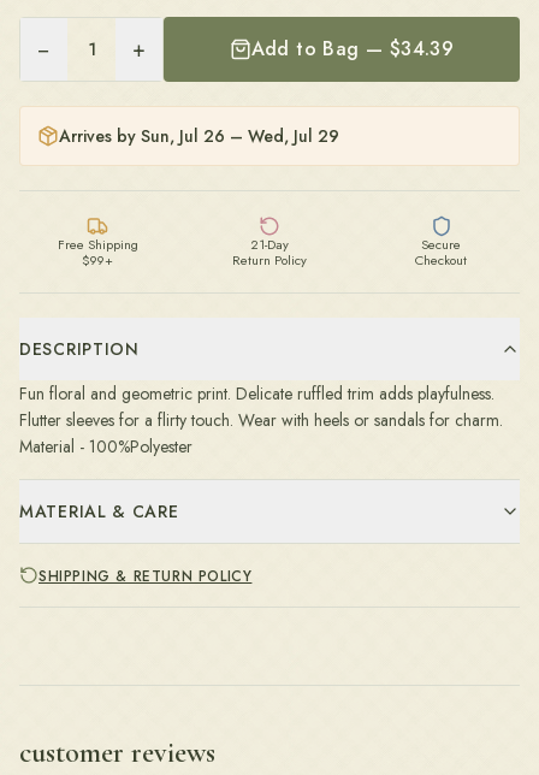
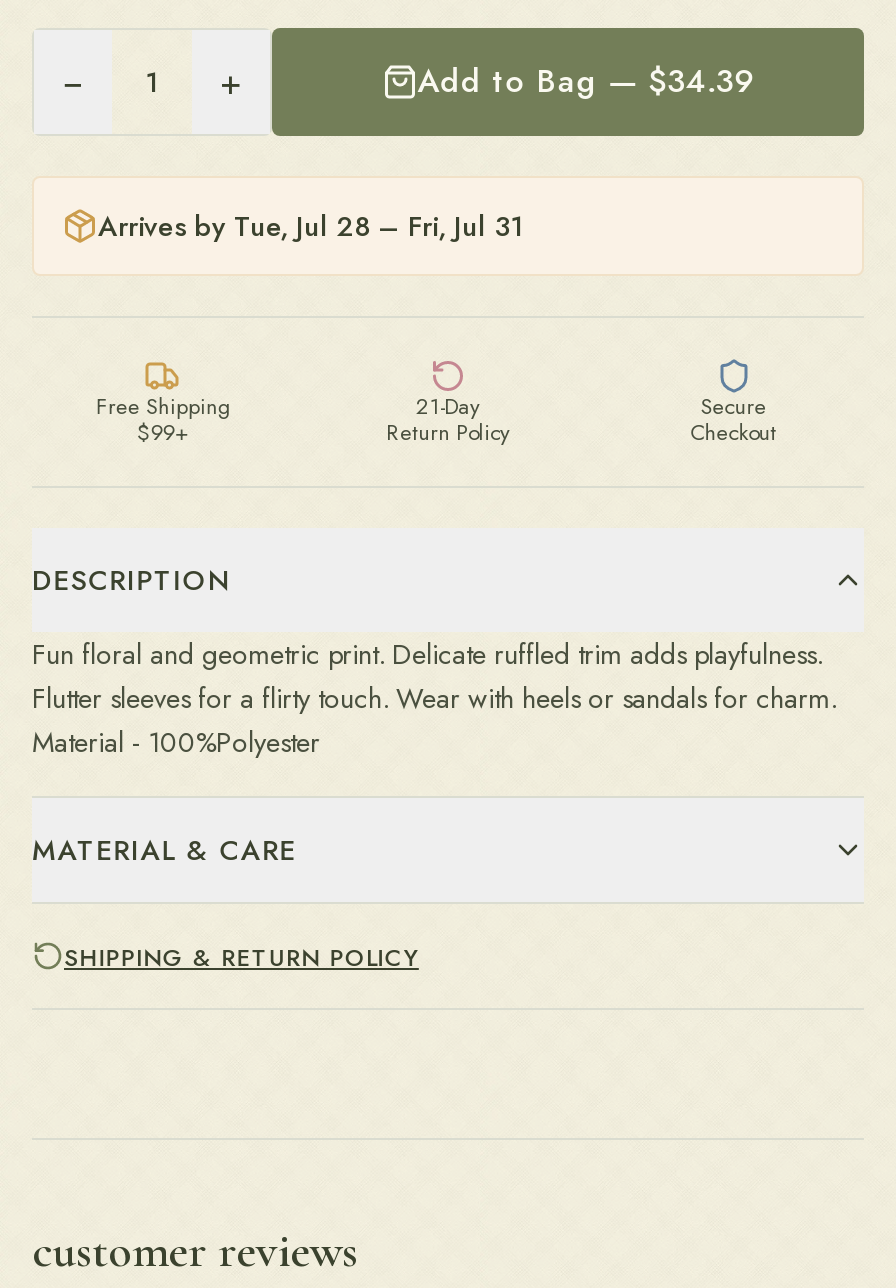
[59,124,339,148] Arrives by Sun, Jul 26 – Wed, Jul 29 -> [98,206,524,246] Arrives by Tue, Jul 28 – Fri, Jul 31

